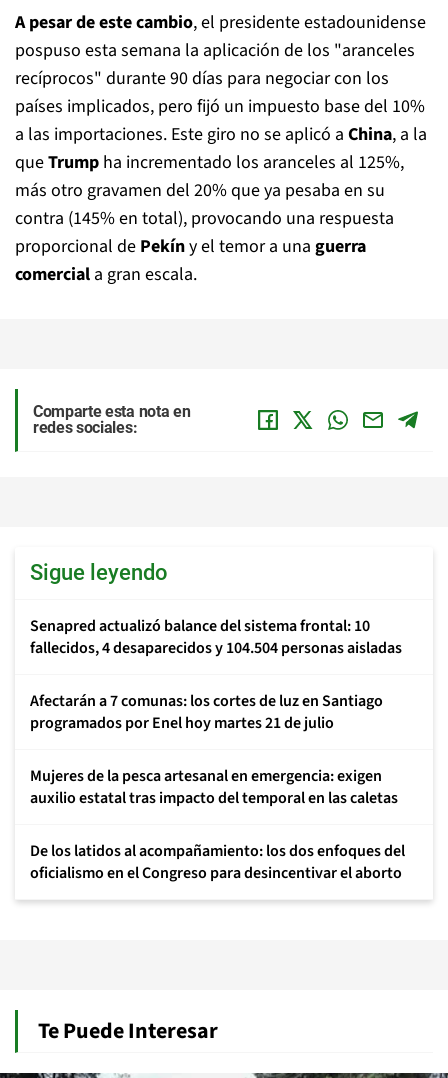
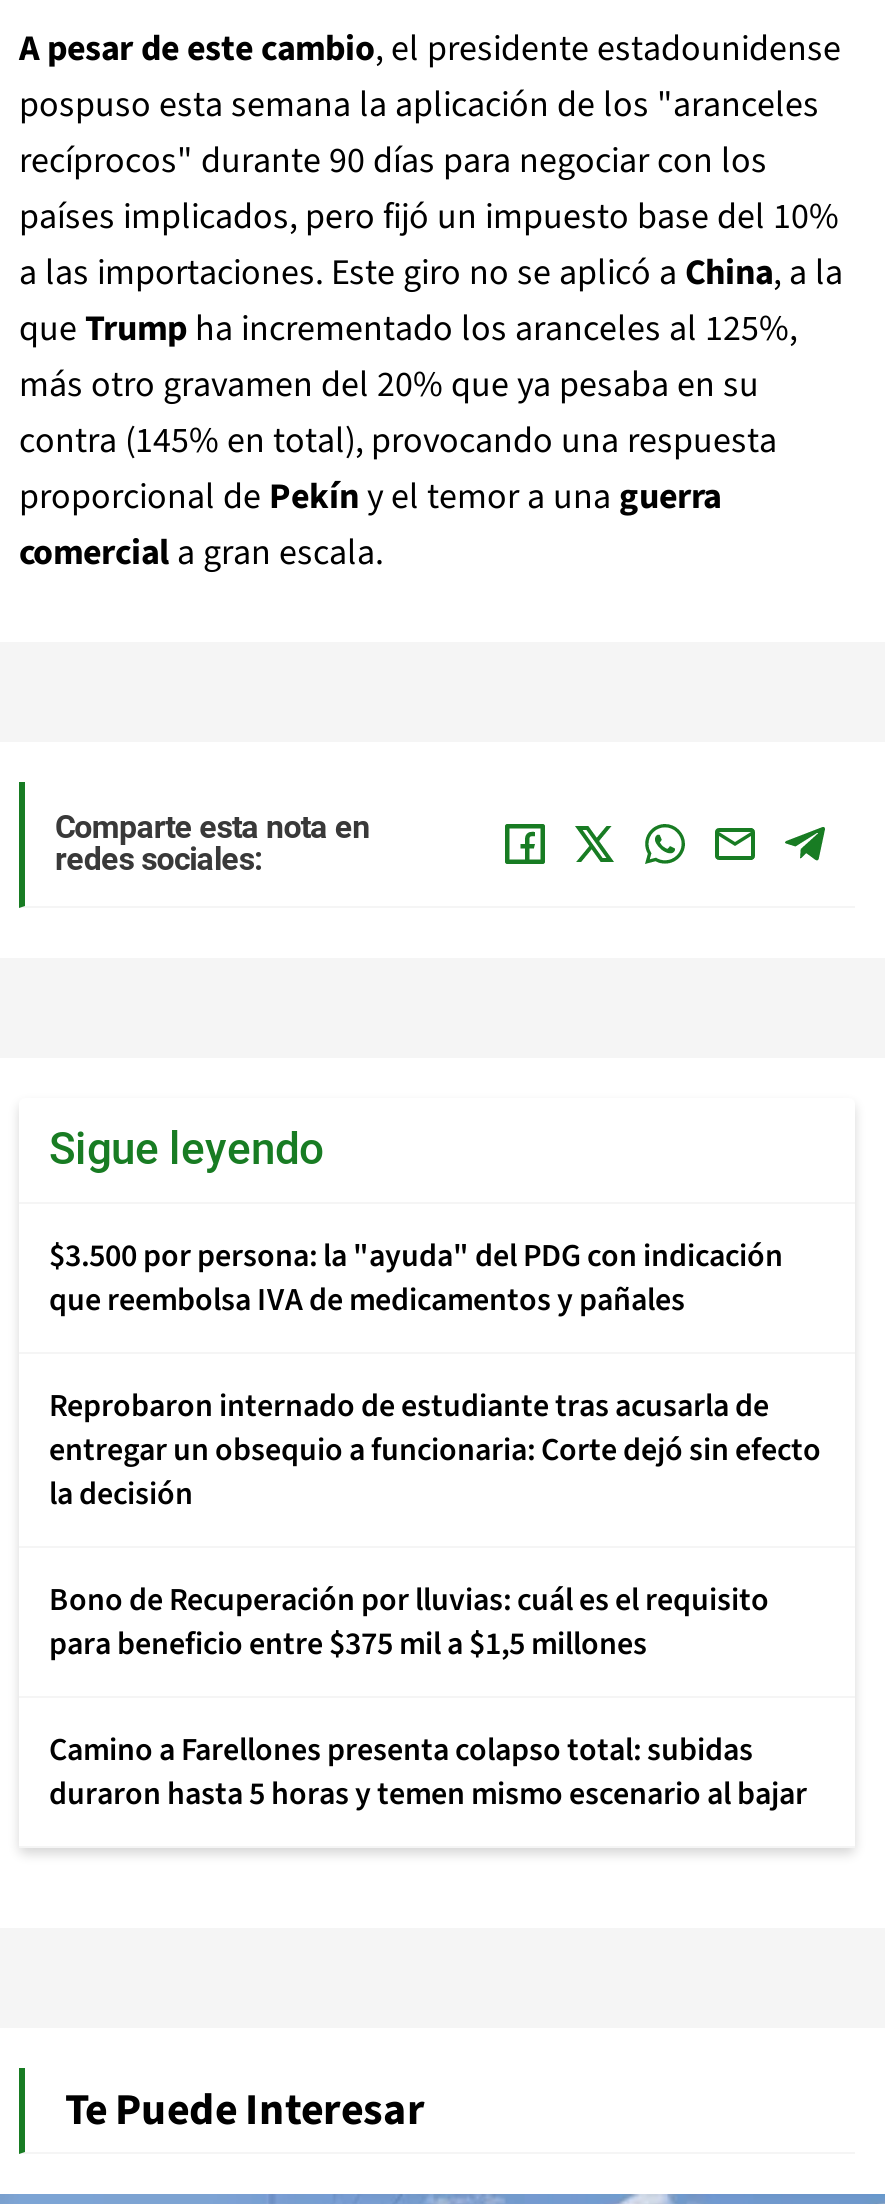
[30,615,402,659] Senapred actualizó balance del sistema frontal: 10 | fallecidos, 4 desaparecidos y 104.504 personas aisladas -> [49,1234,783,1322] $3.500 por persona: la "ayuda" del PDG con indicación | que reembolsa IVA de medicamentos y pañales
[30,690,383,734] Afectarán a 7 comunas: los cortes de luz en Santiago | programados por Enel hoy martes 21 de julio -> [49,1384,821,1516] Reprobaron internado de estudiante tras acusarla de | entregar un obsequio a funcionaria: Corte dejó sin efecto | la decisión
[30,765,398,809] Mujeres de la pesca artesanal en emergencia: exigen | auxilio estatal tras impacto del temporal en las caletas -> [49,1578,769,1666] Bono de Recuperación por lluvias: cuál es el requisito | para beneficio entre $375 mil a $1,5 millones
[30,840,405,884] De los latidos al acompañamiento: los dos enfoques del | oficialismo en el Congreso para desincentivar el aborto -> [49,1728,807,1816] Camino a Farellones presenta colapso total: subidas | duraron hasta 5 horas y temen mismo escenario al bajar

